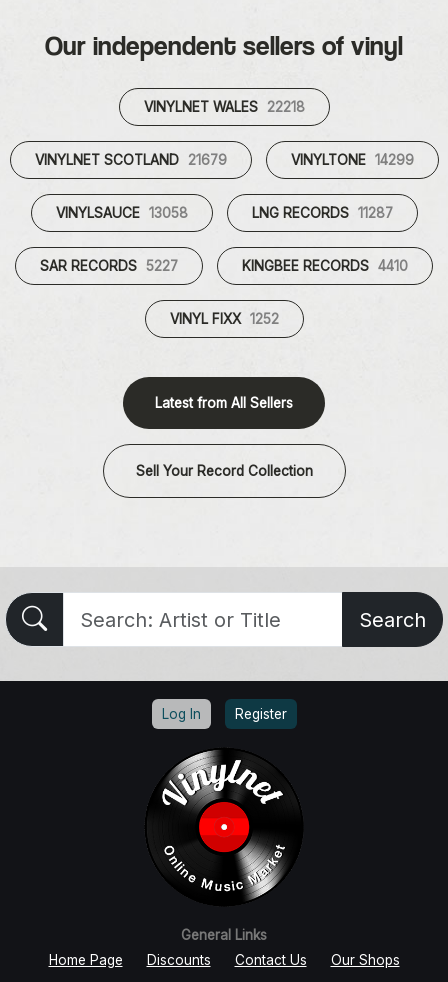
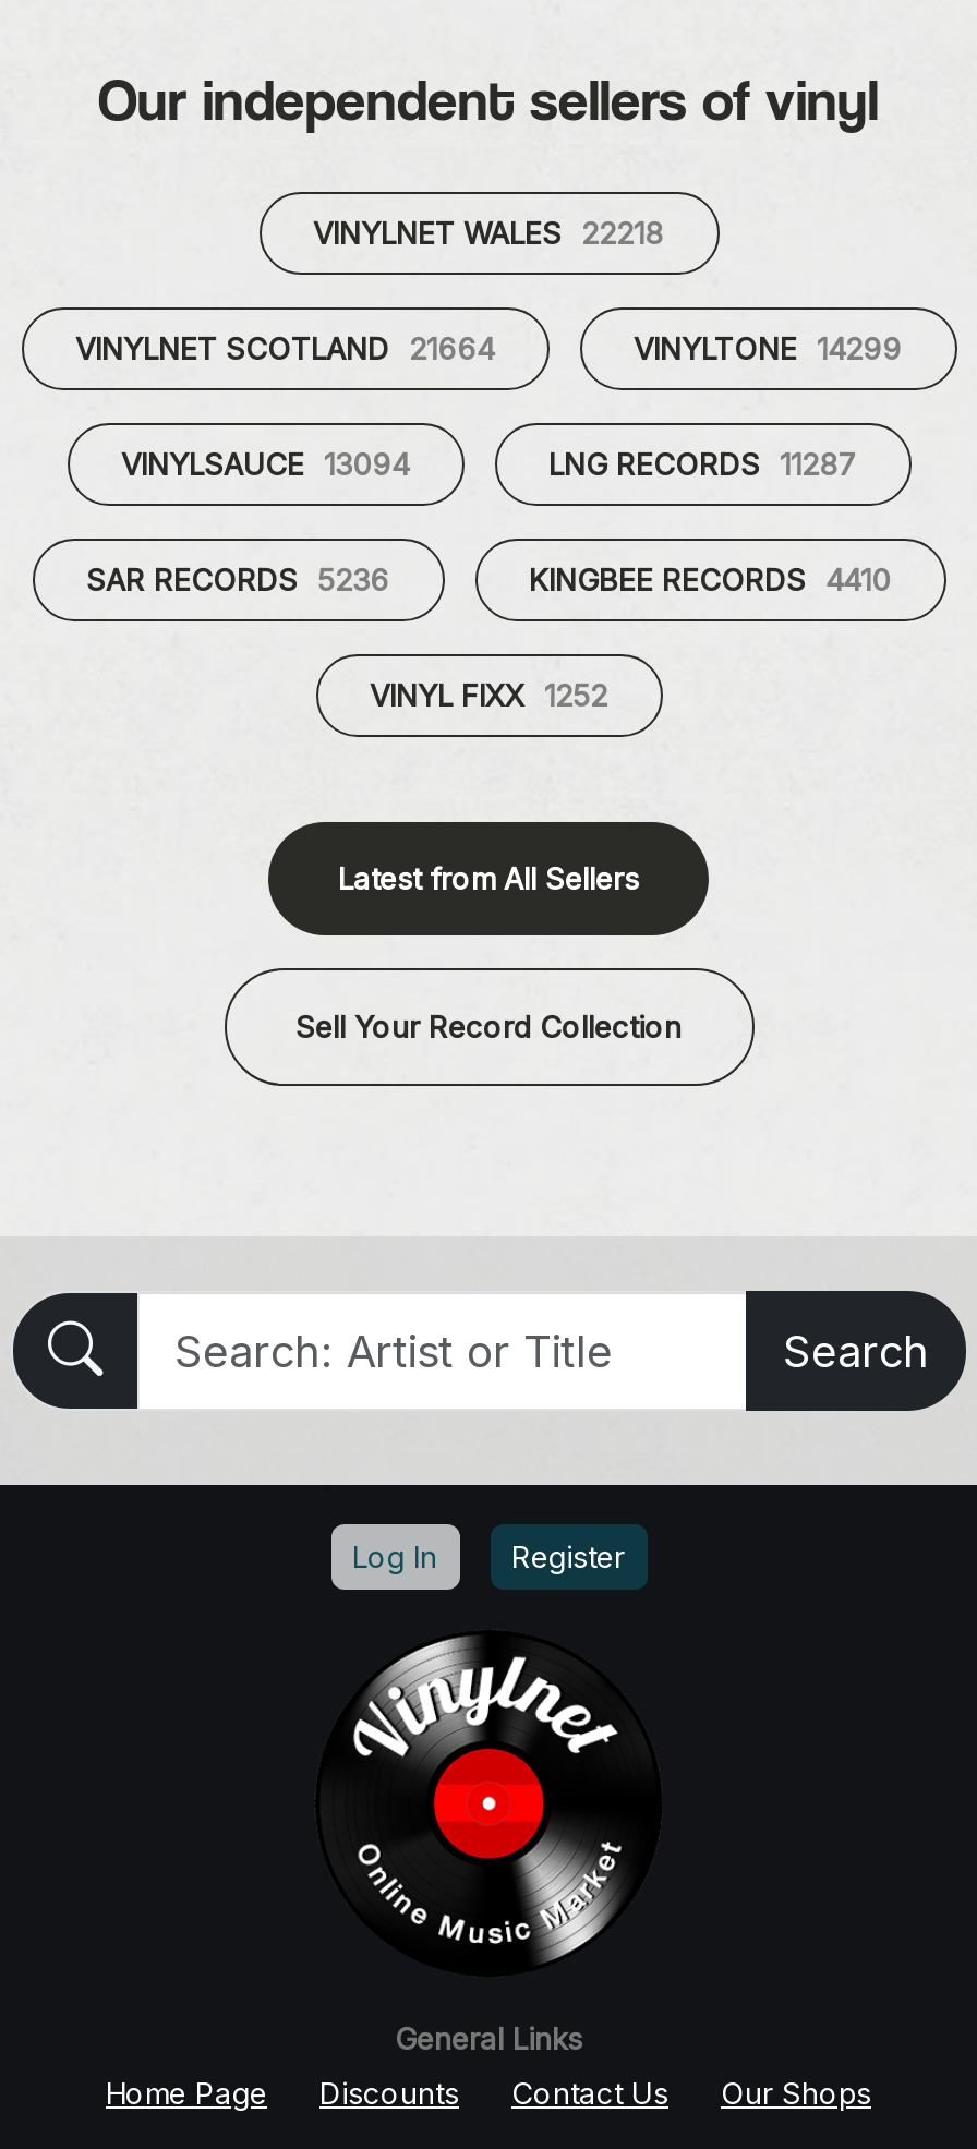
[34,152,226,168] VINYLNET SCOTLAND 21679 -> [75,332,494,367] VINYLNET SCOTLAND 21664
[55,205,187,221] VINYLSAUCE 13058 -> [121,448,409,483] VINYLSAUCE 13094
[40,258,178,274] SAR RECORDS 5227 -> [86,563,389,598] SAR RECORDS 5236

